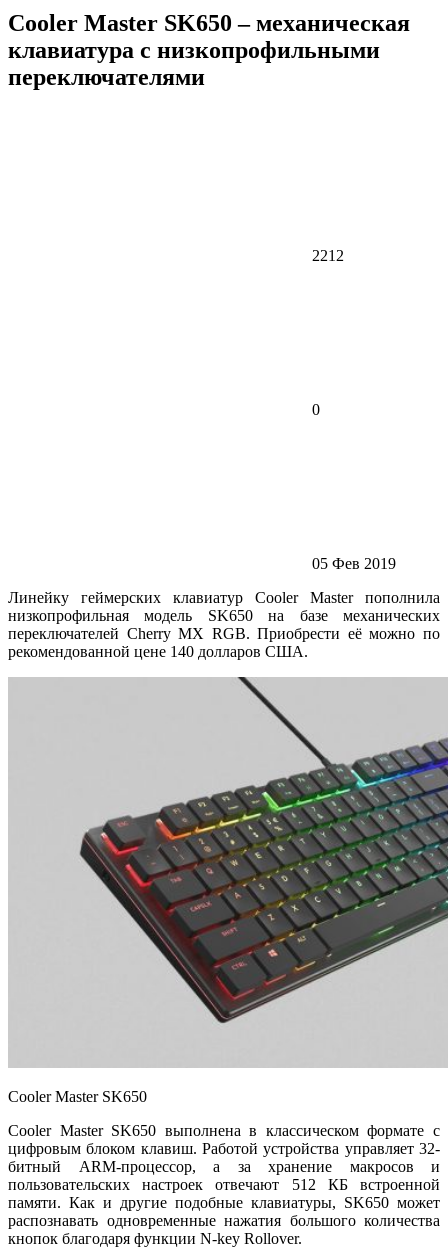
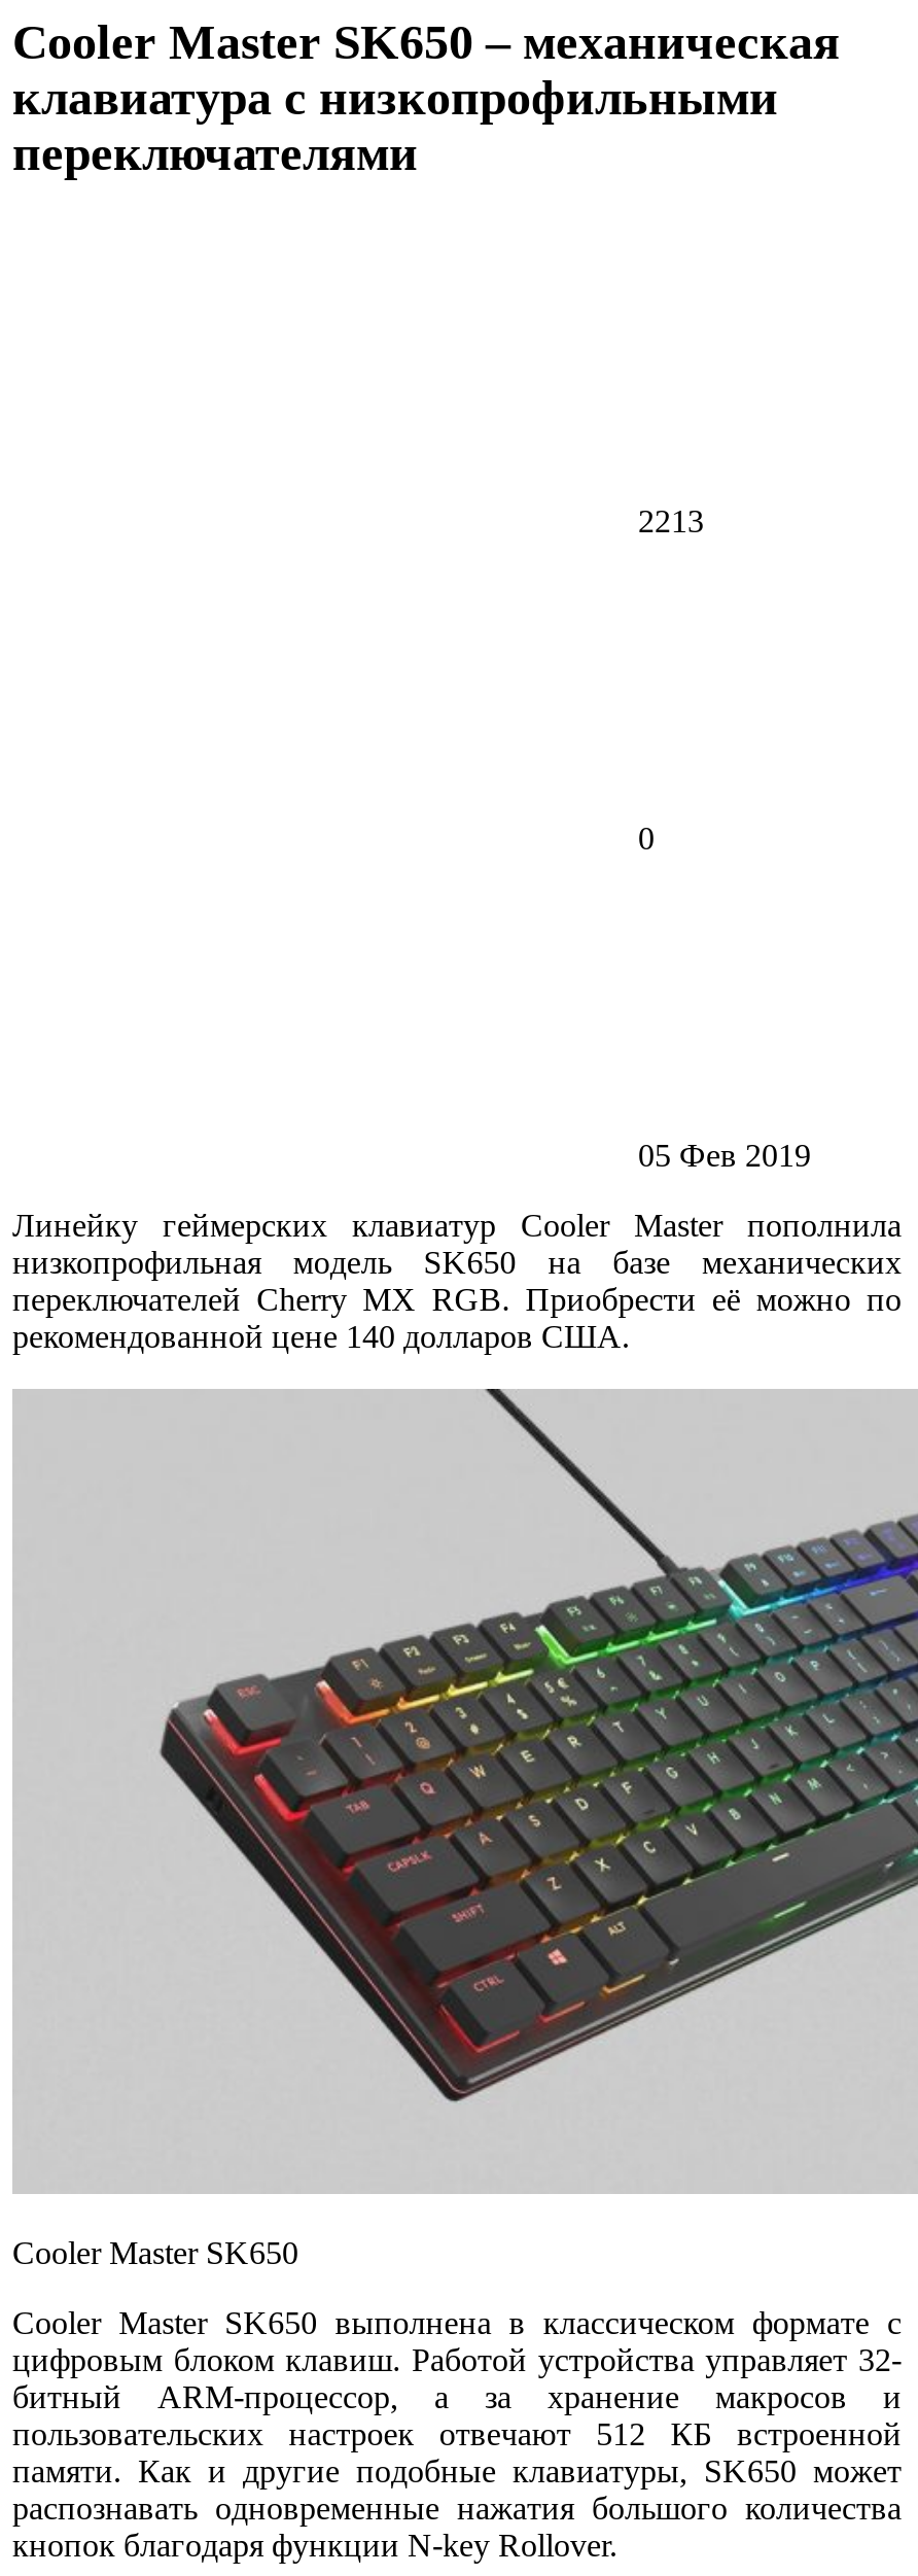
[312,247,344,264] 2212 -> [638,503,704,538] 2213

